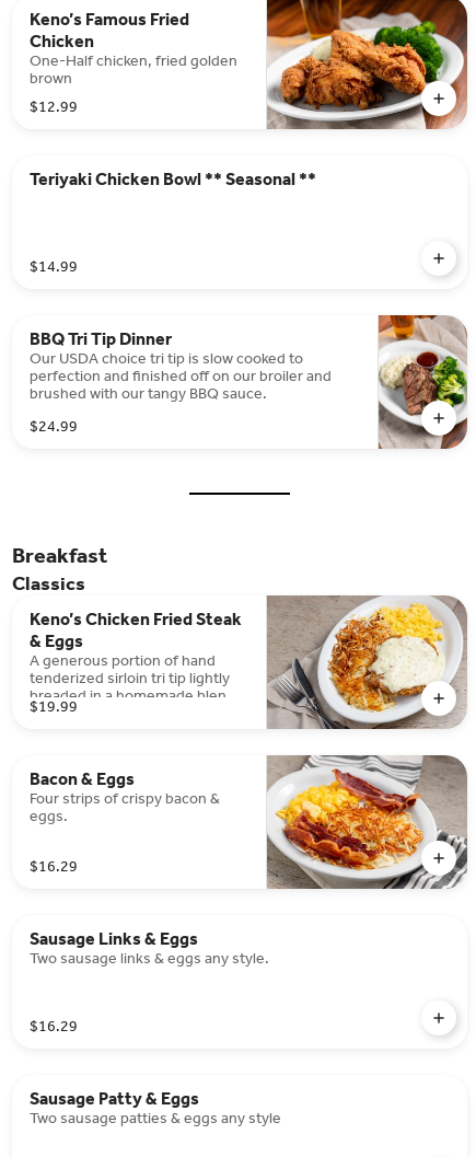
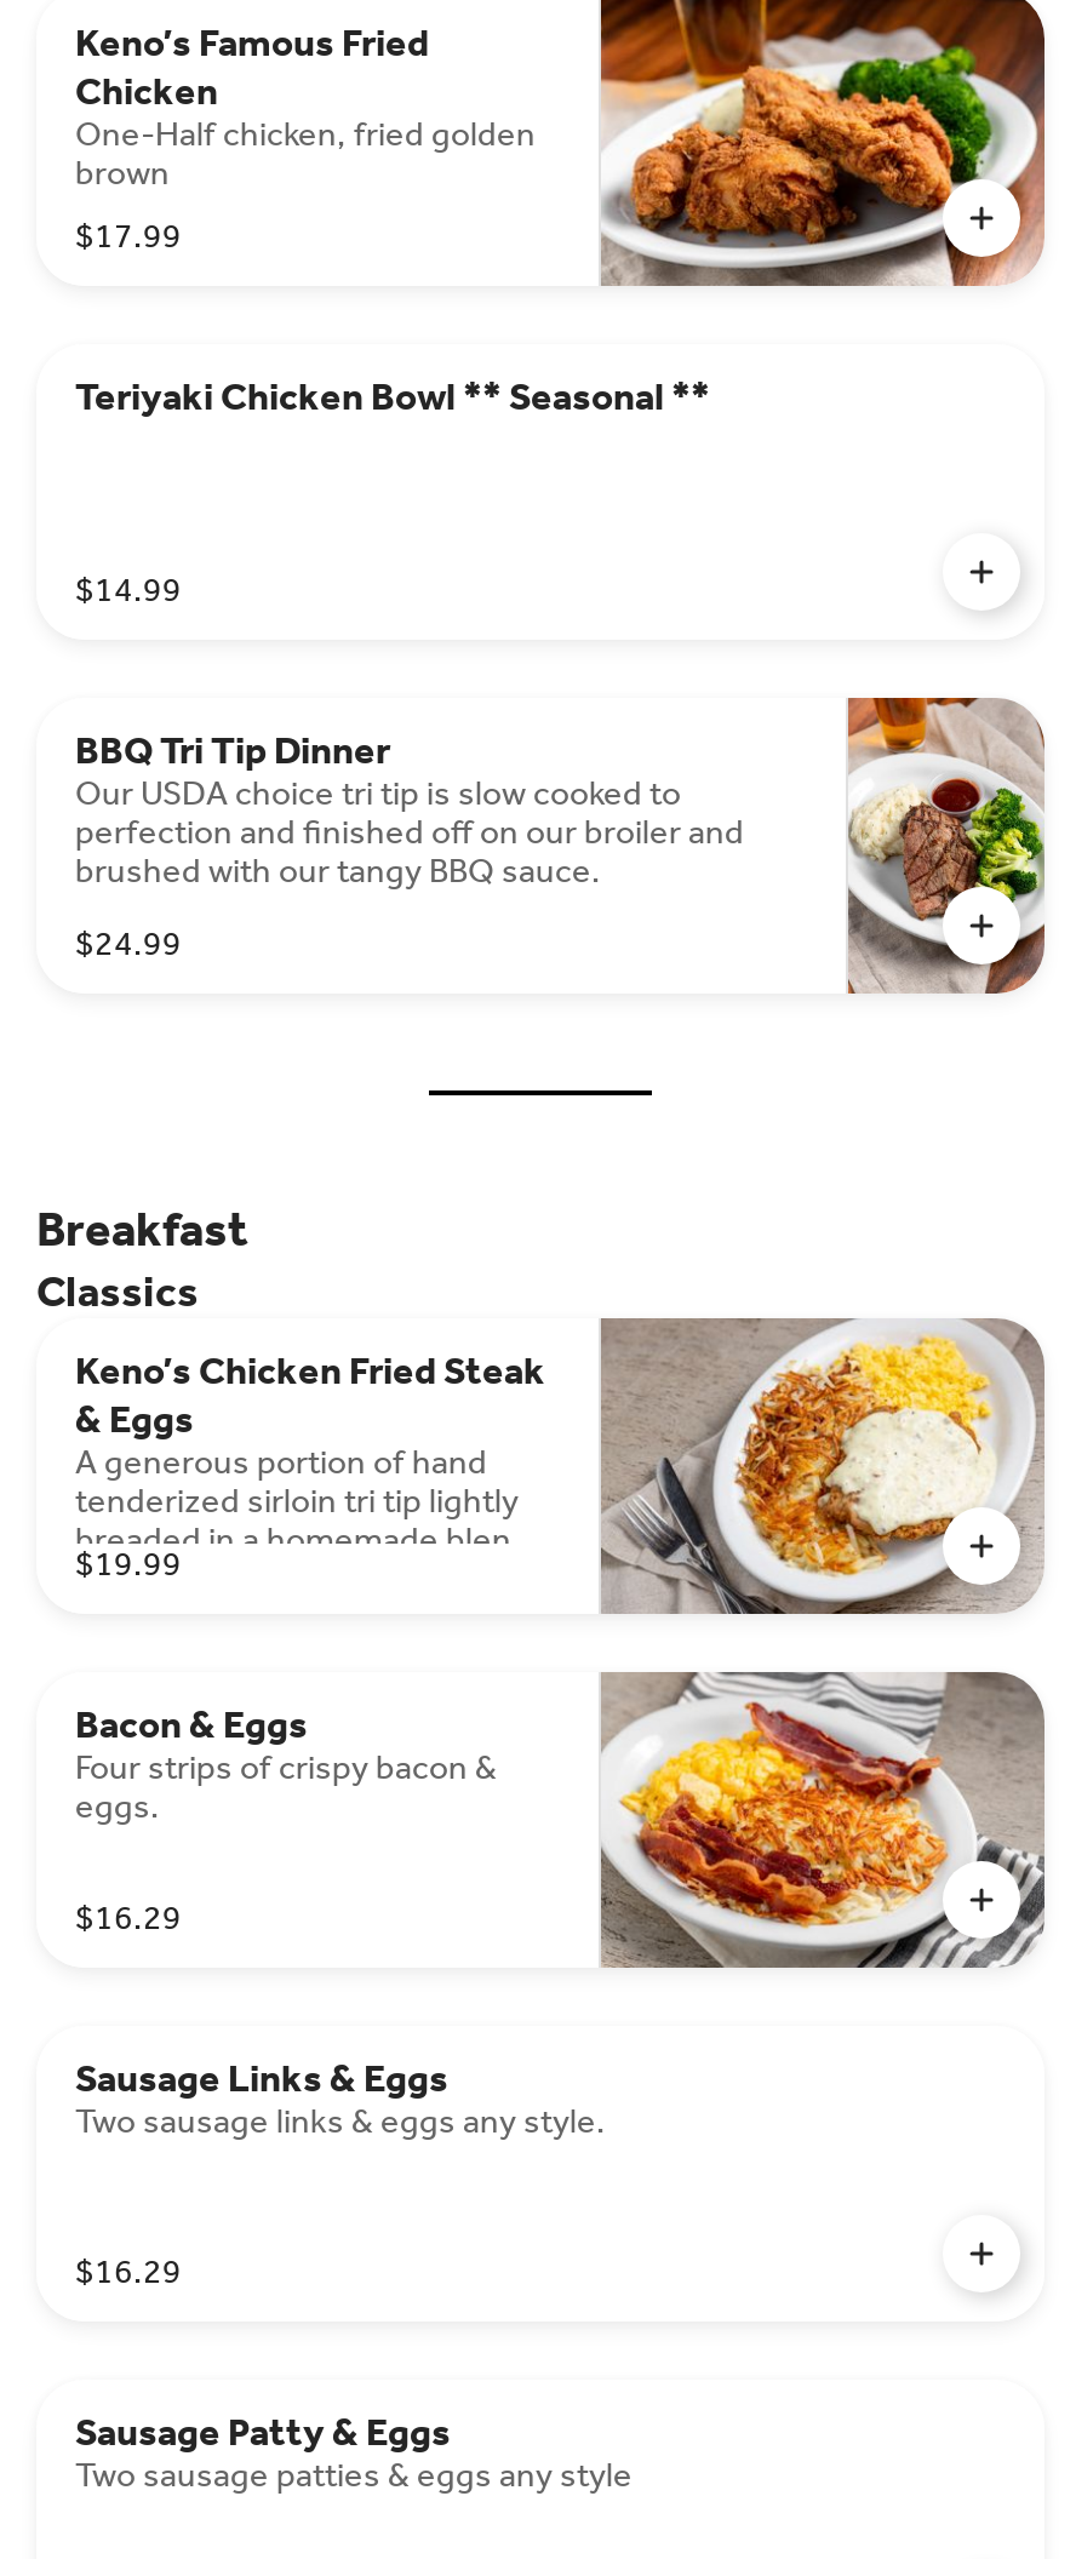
[30,97,78,116] $12.99 -> [75,216,182,257] $17.99

